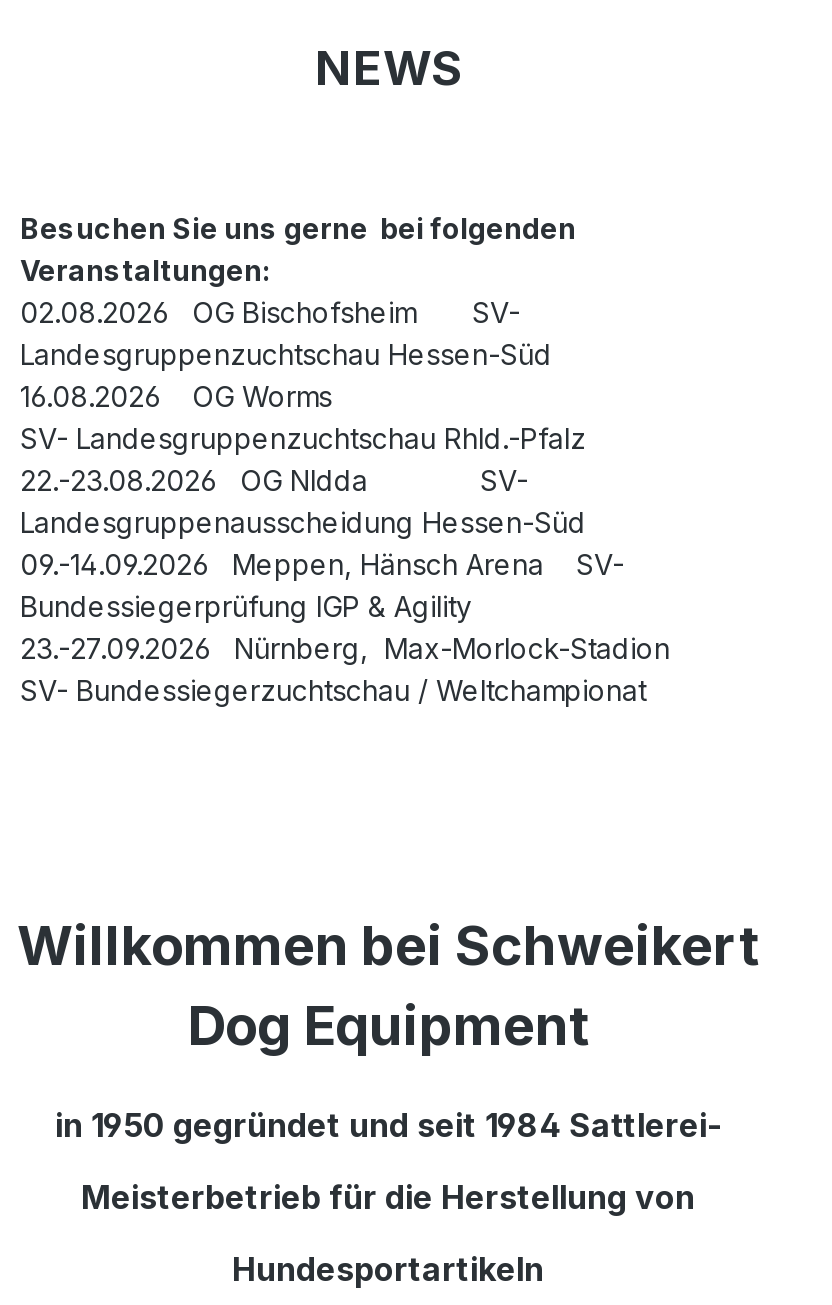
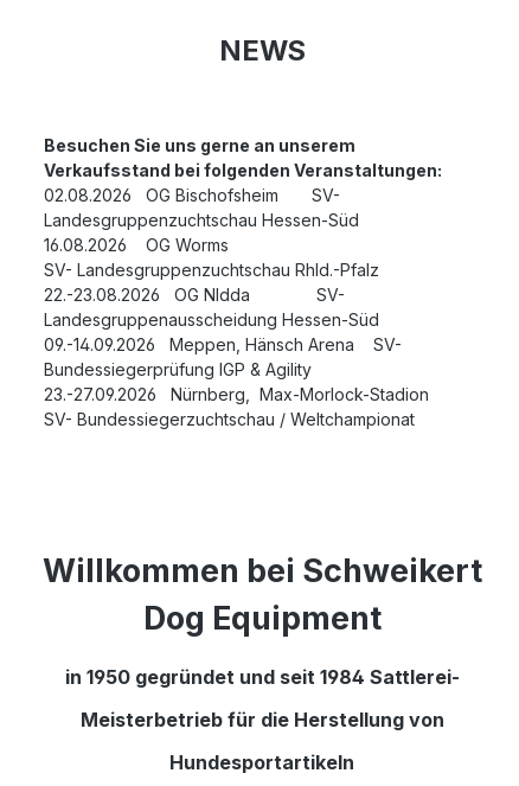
[20,210,576,286] Besuchen Sie uns gerne bei folgenden | Veranstaltungen: -> [44,135,442,180] Besuchen Sie uns gerne an unserem | Verkaufsstand bei folgenden Veranstaltungen:

